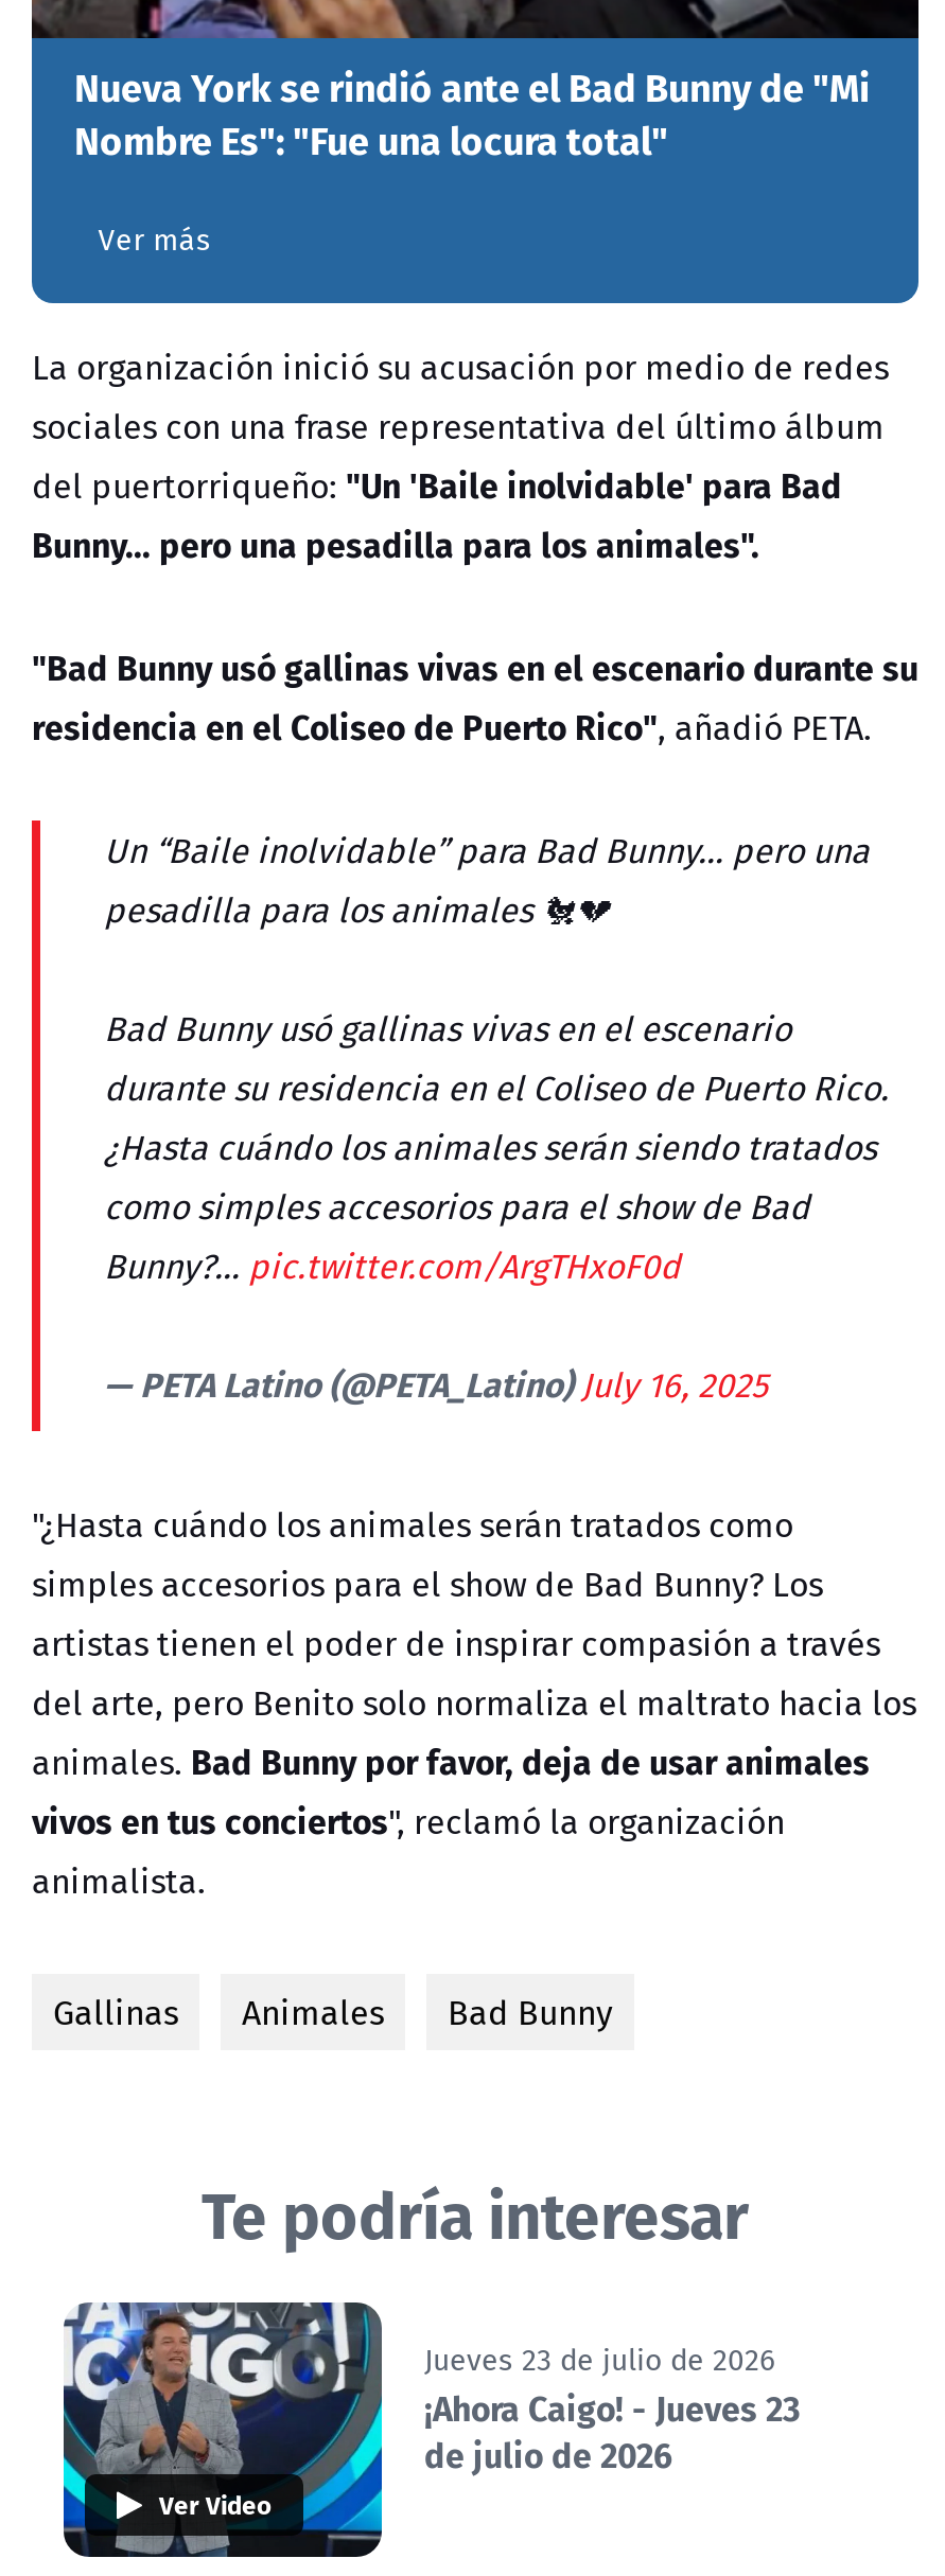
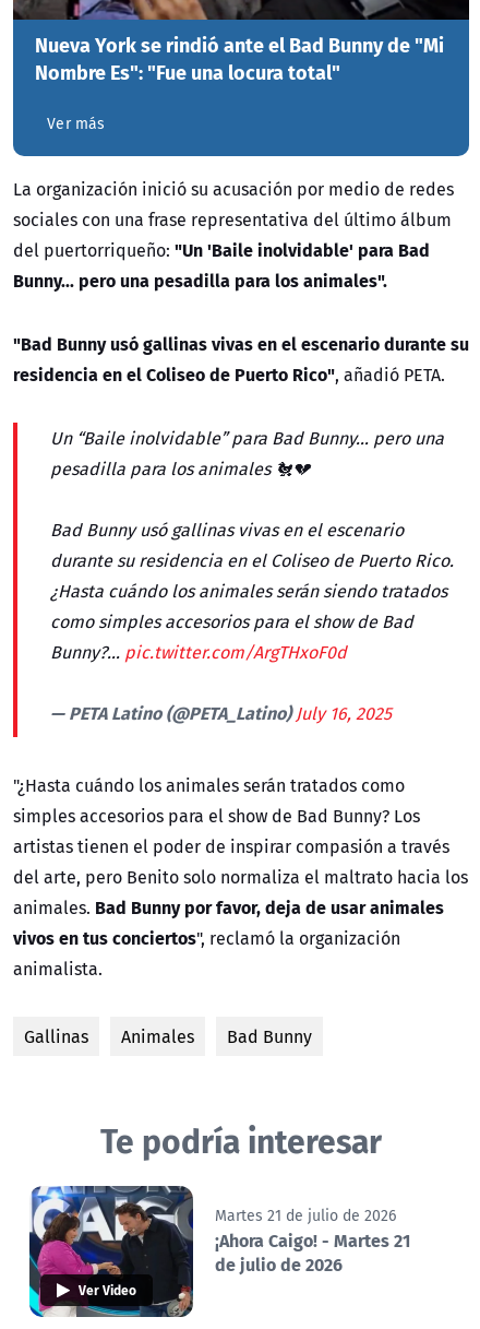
[62,2302,774,2559] [image] | Jueves 23 de julio de 2026 -> [28,1185,396,1318] [image] | Martes 21 de julio de 2026
[424,2381,800,2434] ¡Ahora Caigo! - Jueves 23 -> [215,1226,410,1254] ¡Ahora Caigo! - Martes 21

